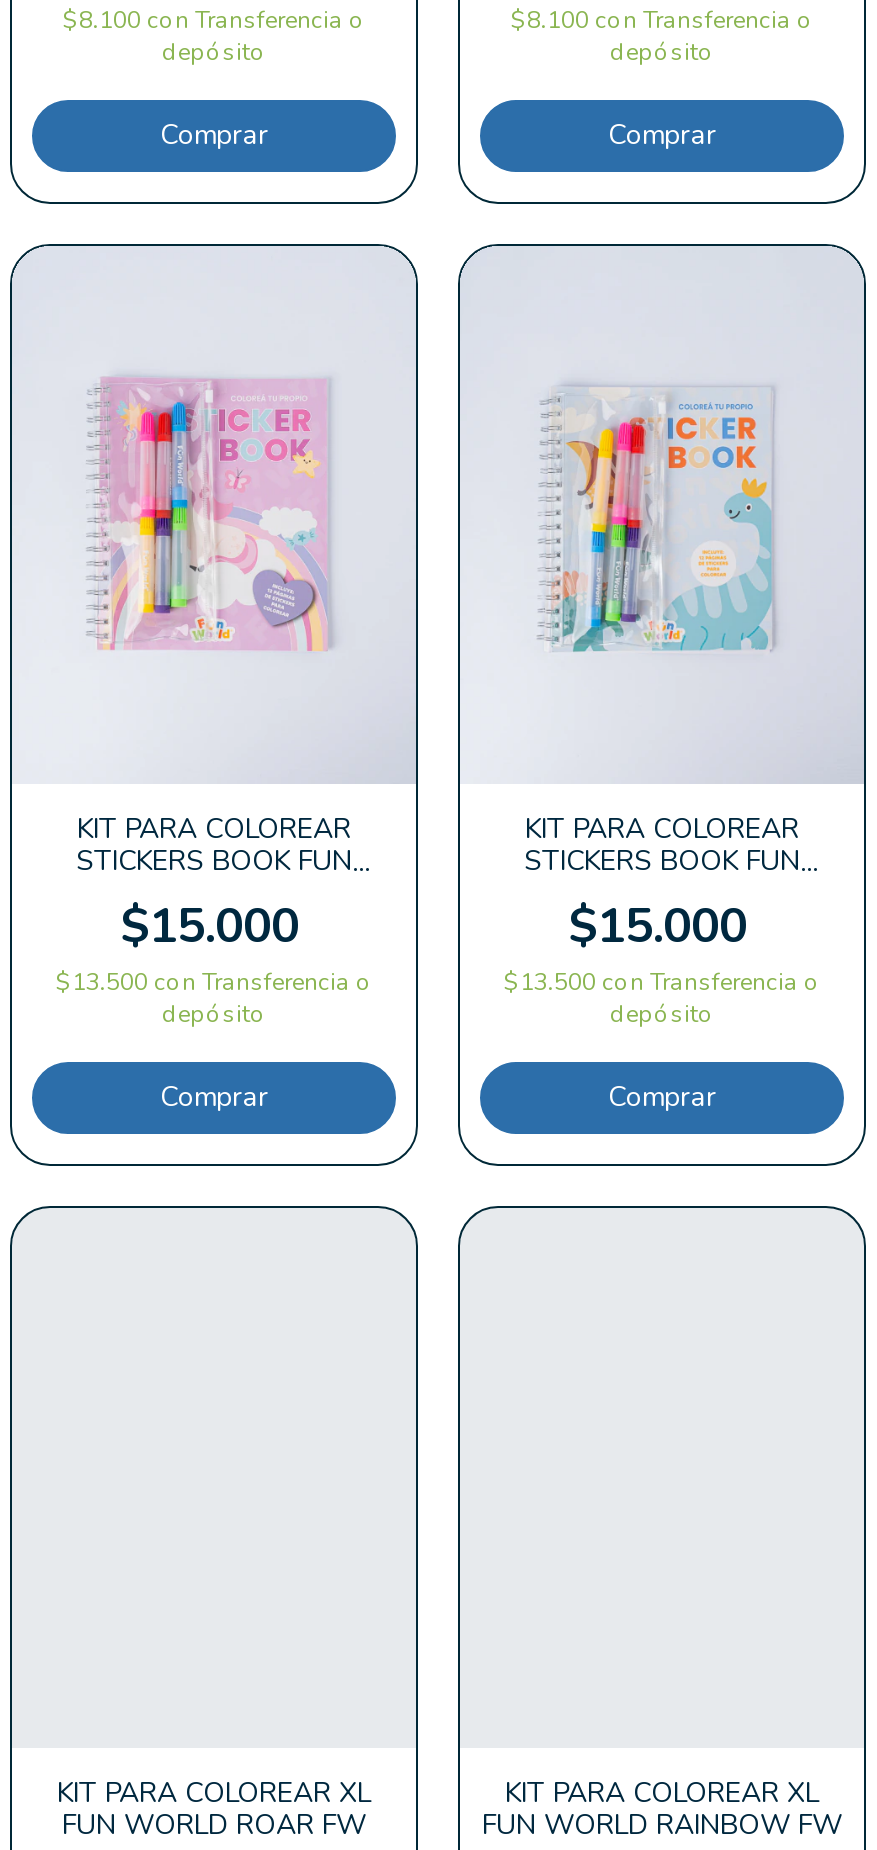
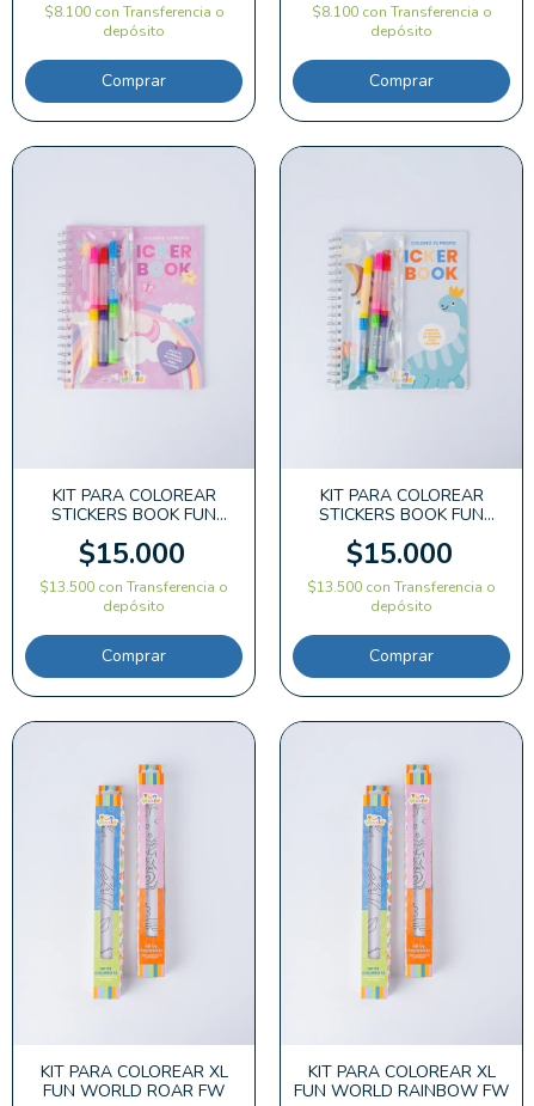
none -> [92,763,184,1001] [image]
none -> [360,763,452,1001] [image]

